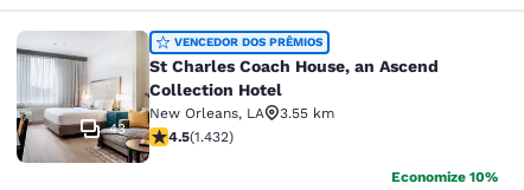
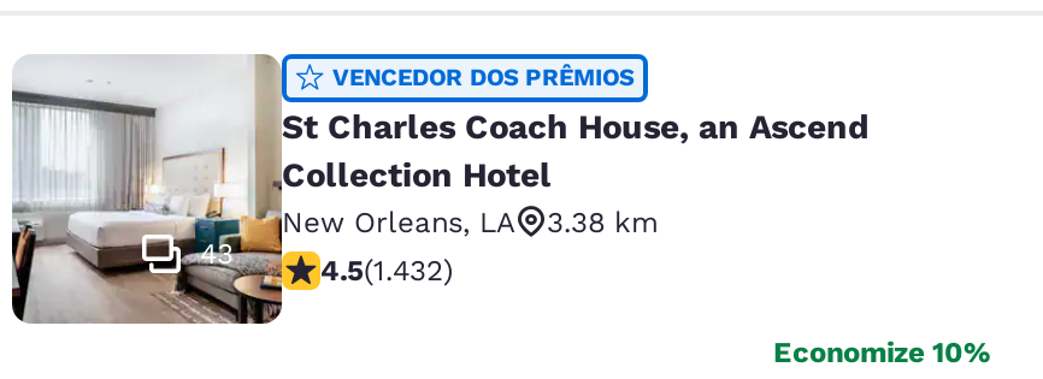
[149,105,334,122] New Orleans, LA 3.55 km -> [282,206,658,239] New Orleans, LA 3.38 km

